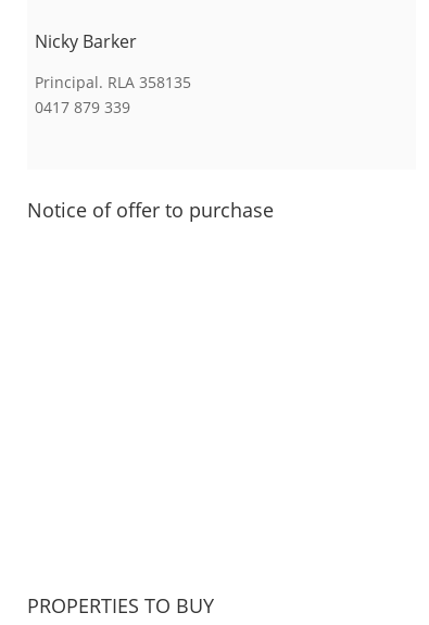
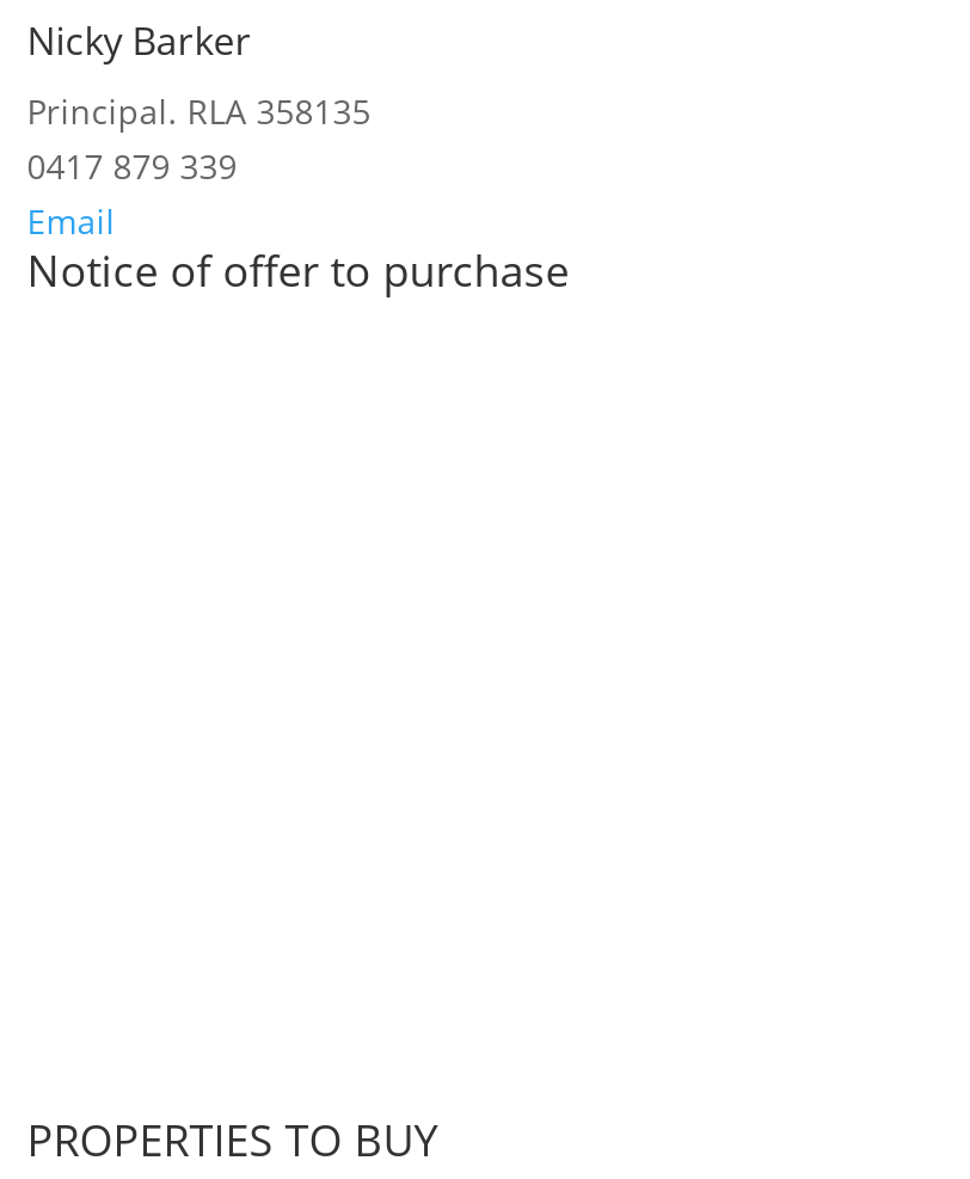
none -> [27,198,115,243] Email

